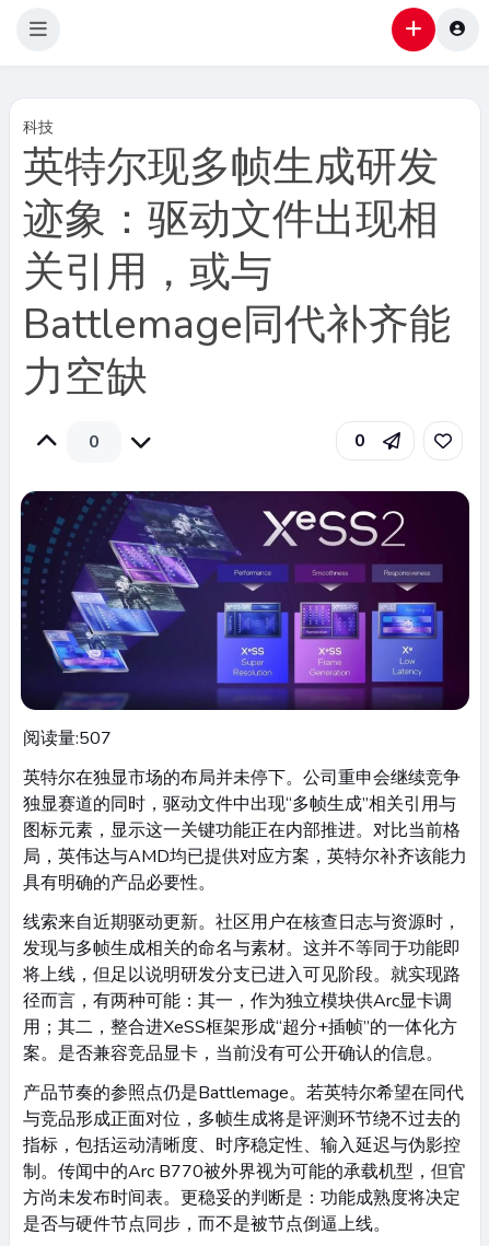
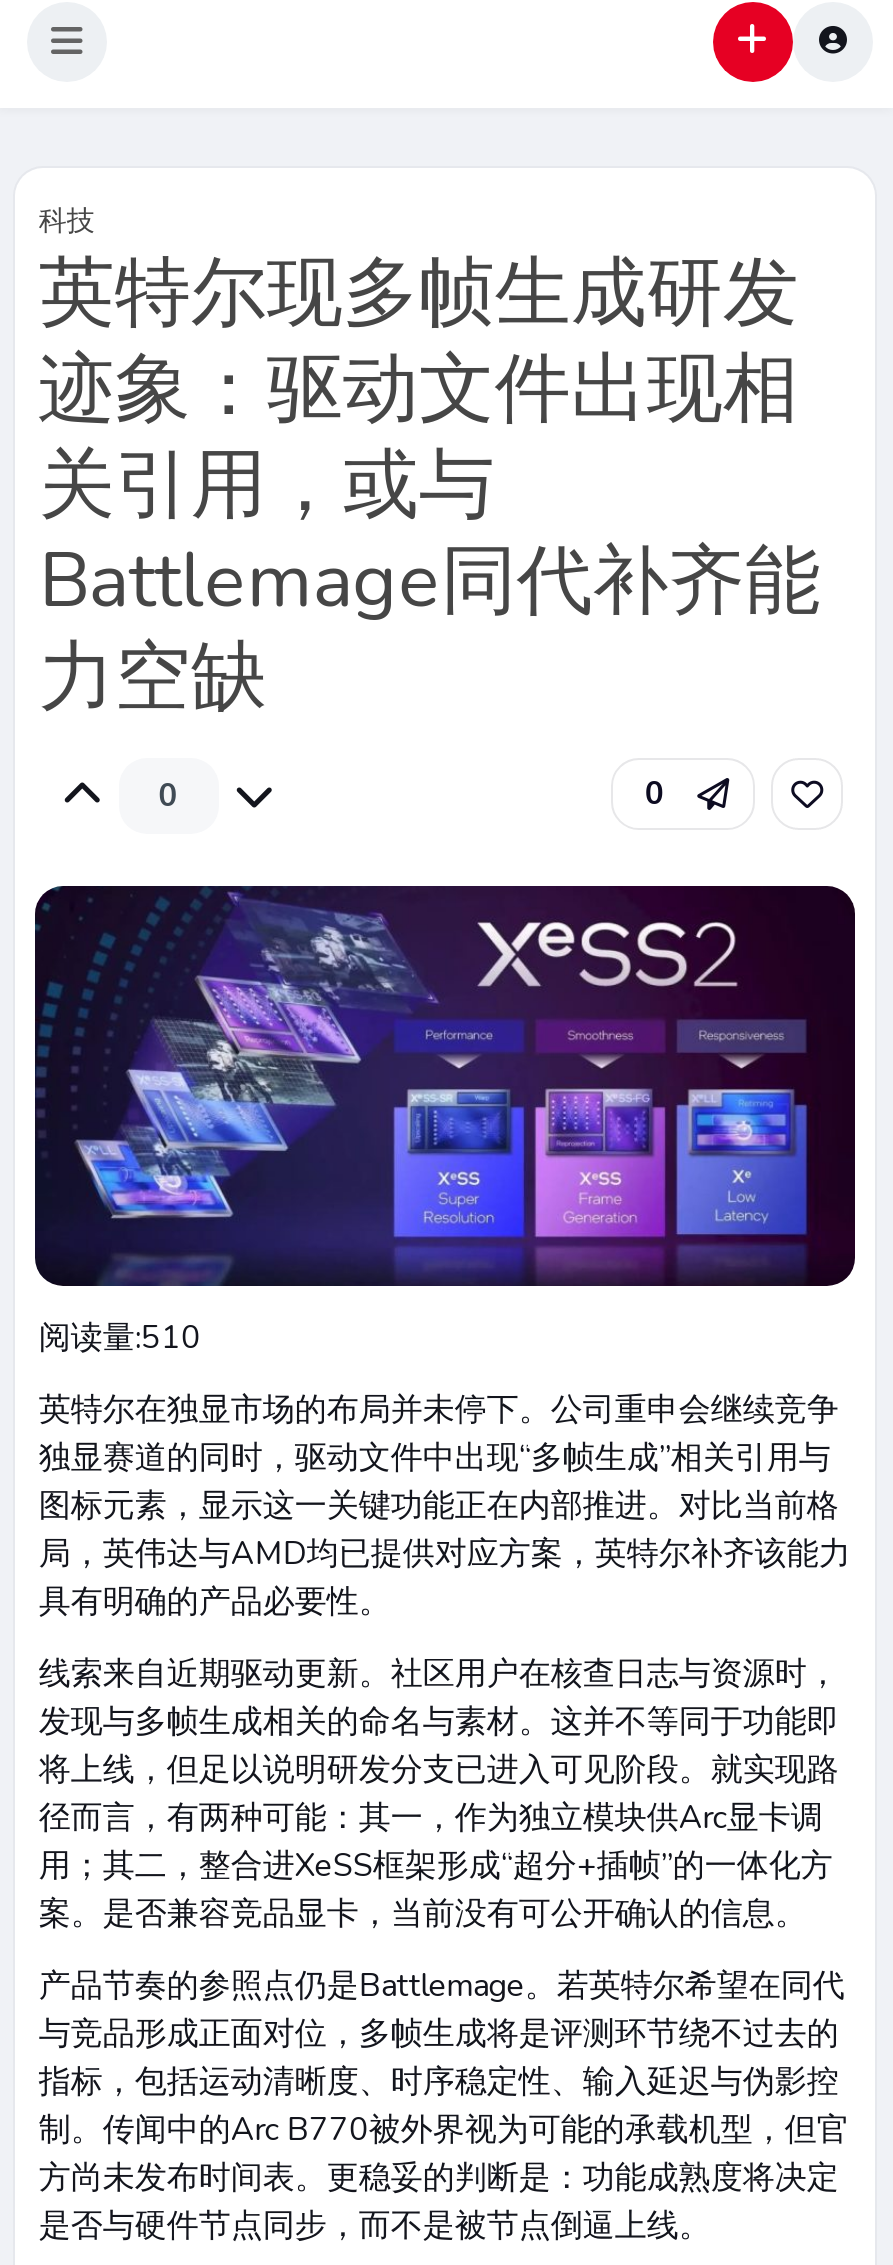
[23,726,111,750] 阅读量:507 -> [39,1316,201,1360] 阅读量:510

